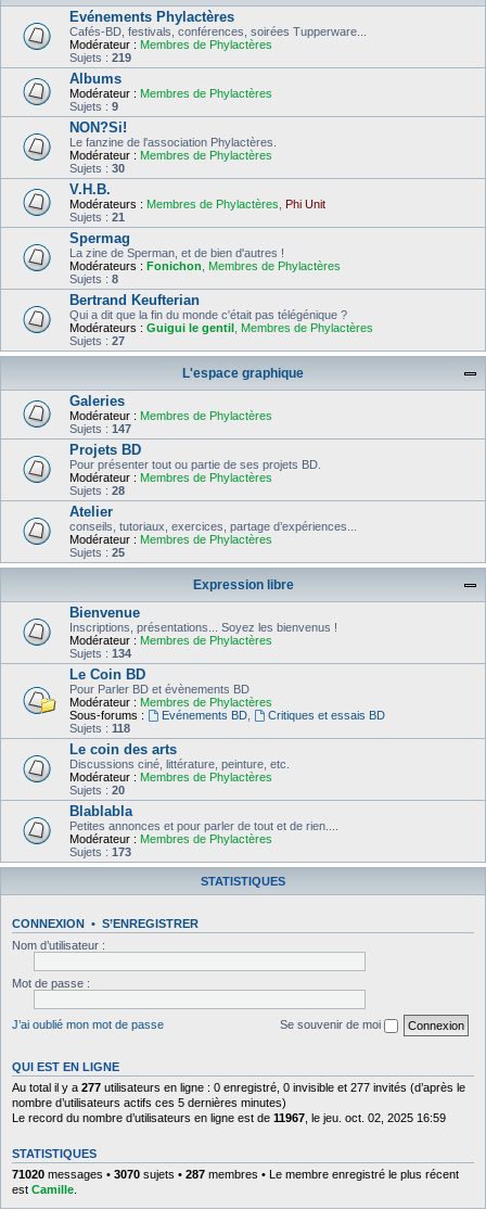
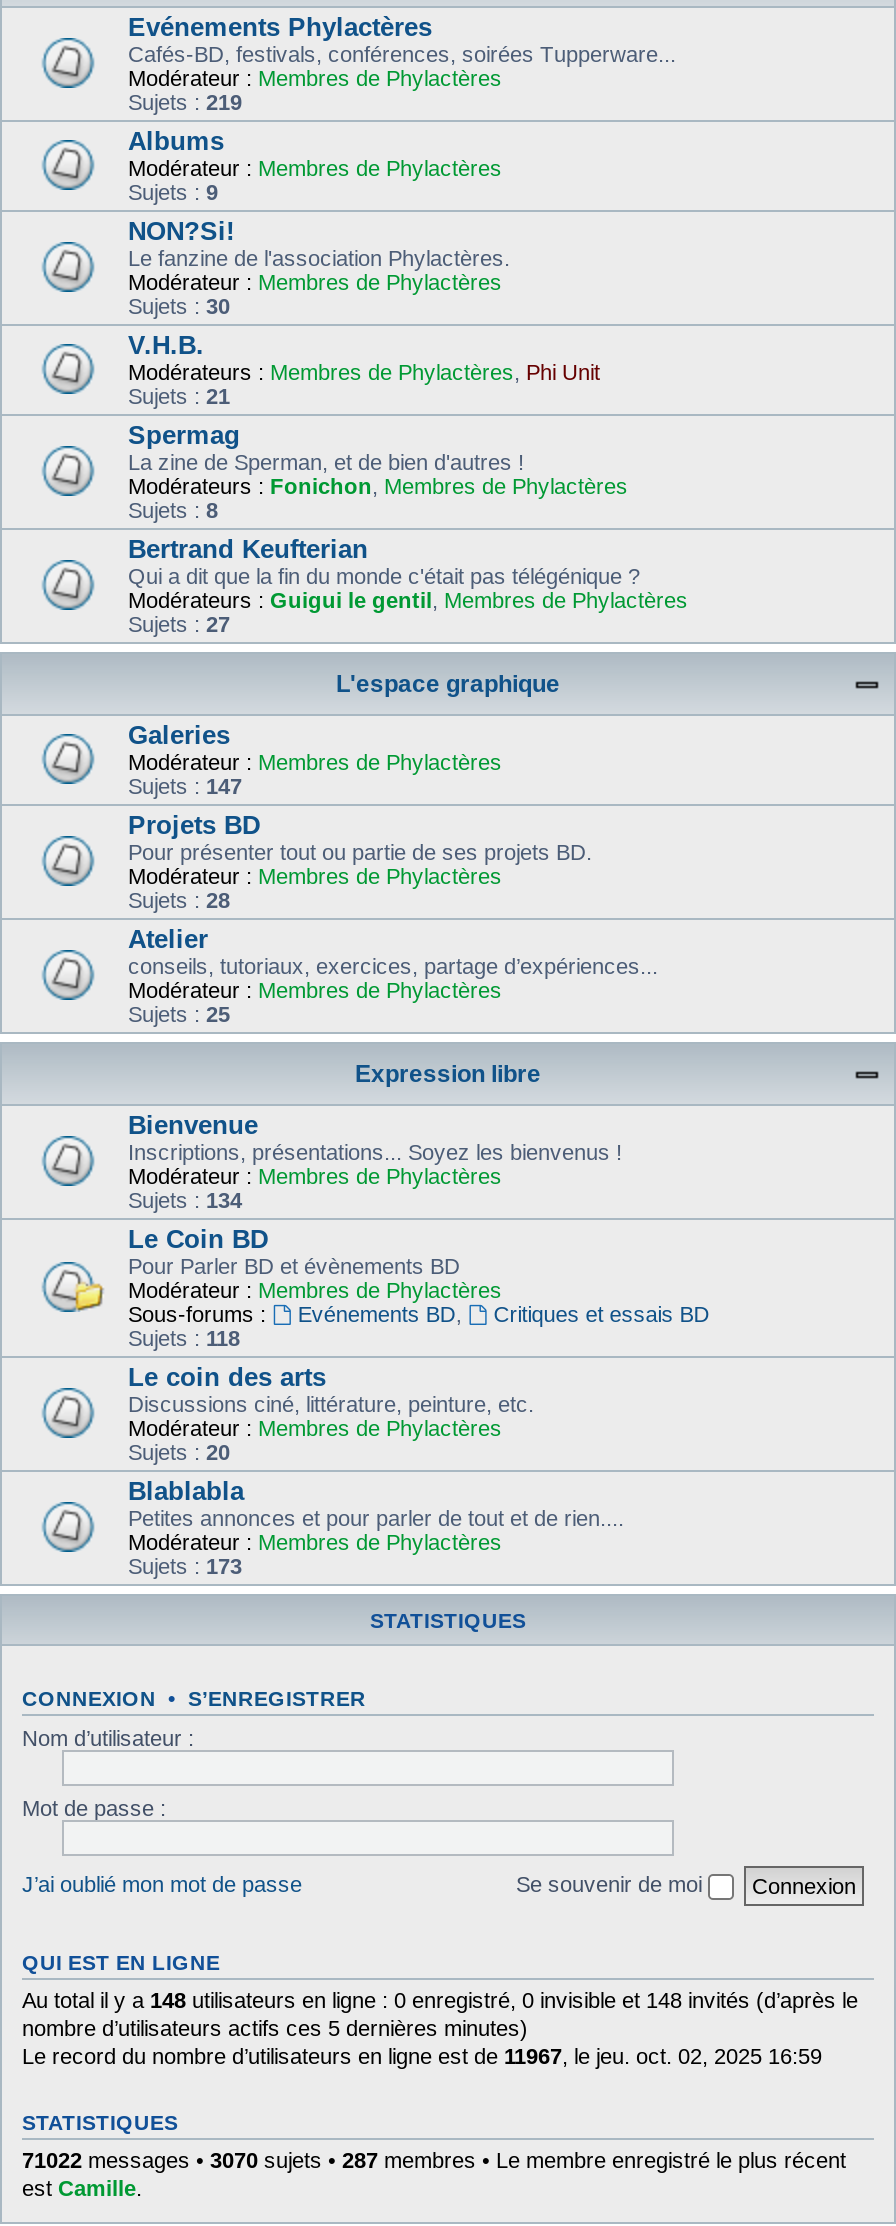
[12,1080,465,1093] Au total il y a 277 utilisateurs en ligne : 0 enregistré, 0 invisible et 277 invités (d’après le -> [22,1987,858,2011] Au total il y a 148 utilisateurs en ligne : 0 enregistré, 0 invisible et 148 invités (d’après le
[12,1167,459,1180] 71020 messages • 3070 sujets • 287 membres • Le membre enregistré le plus récent -> [22,2147,846,2171] 71022 messages • 3070 sujets • 287 membres • Le membre enregistré le plus récent

